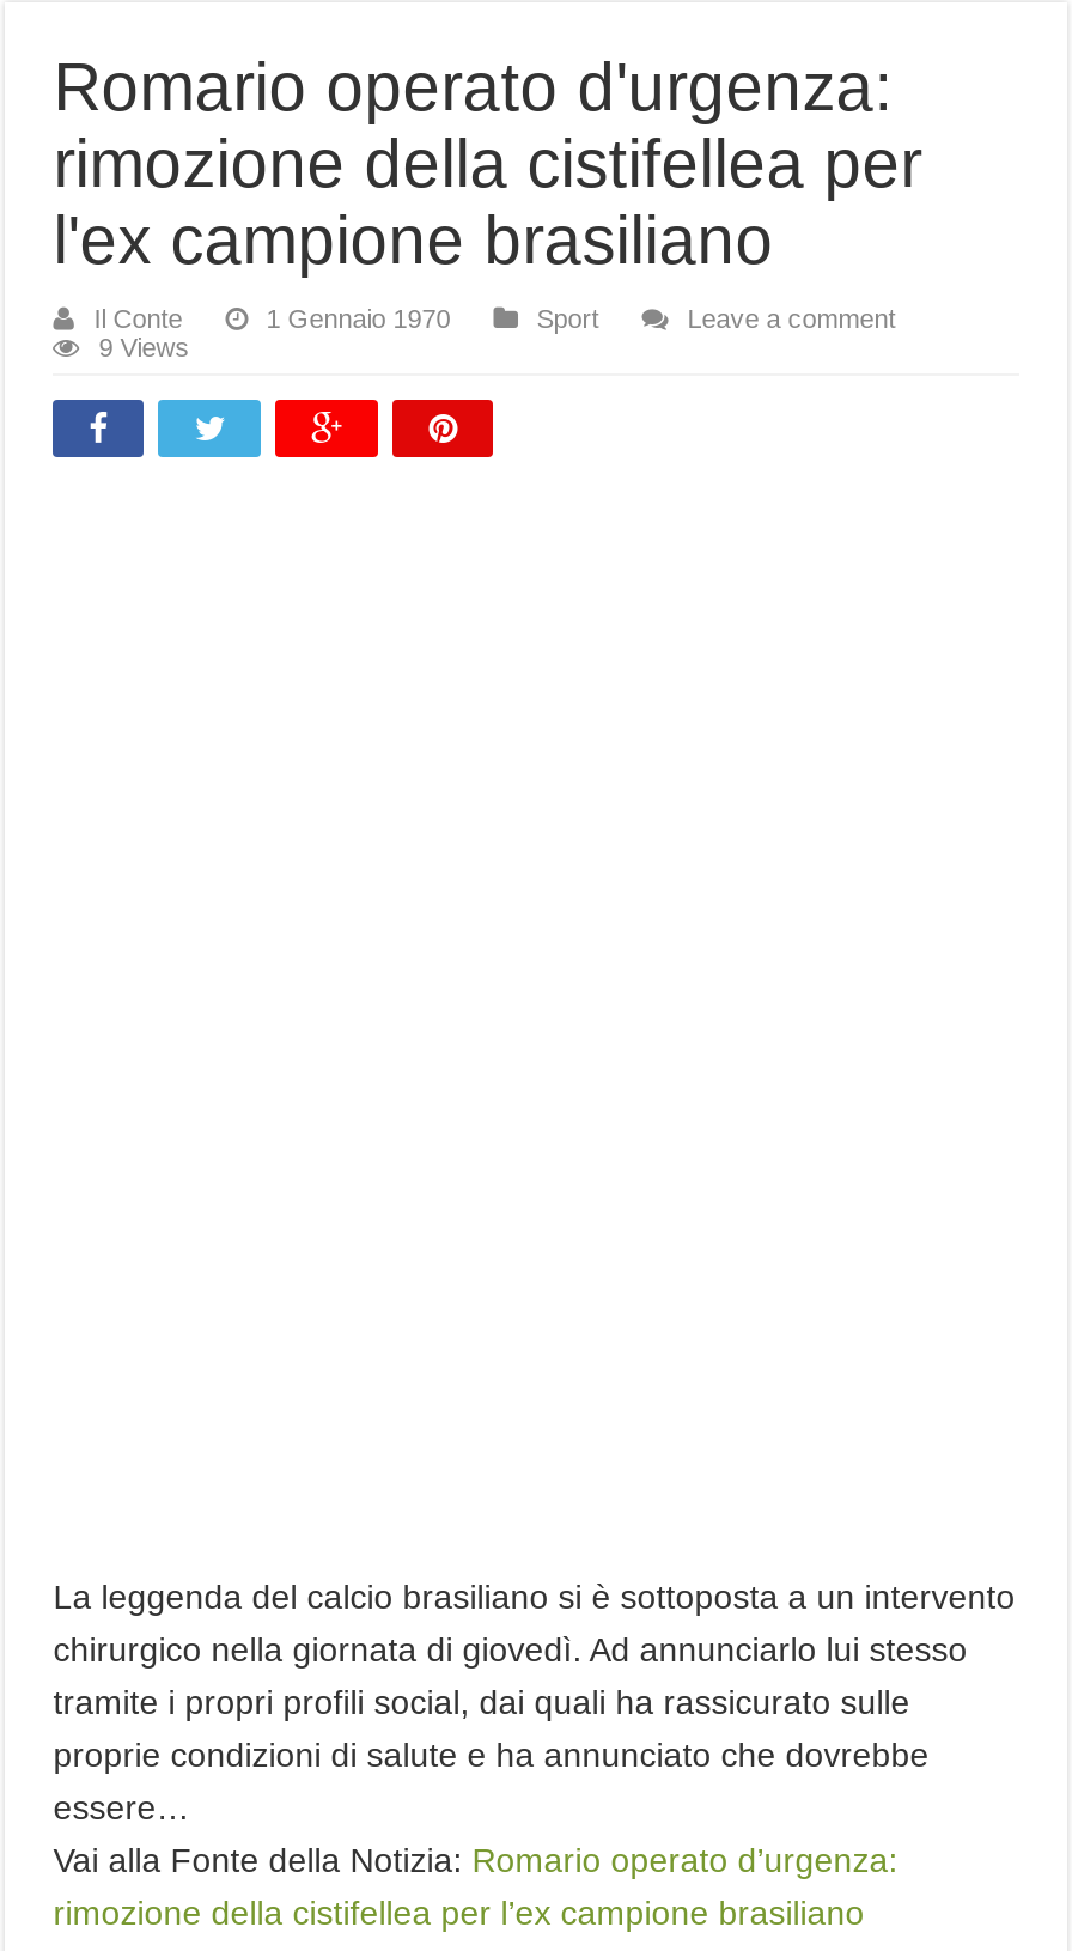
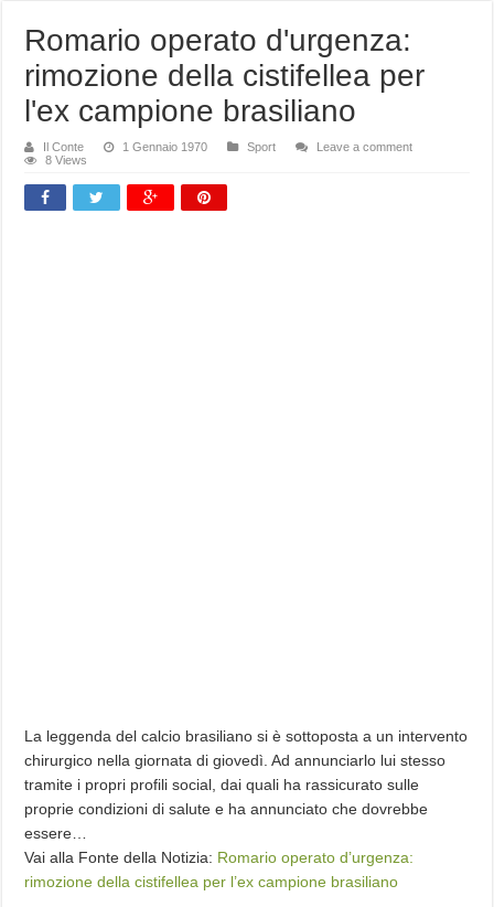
[99,333,190,361] 9 Views -> [45,153,87,167] 8 Views

